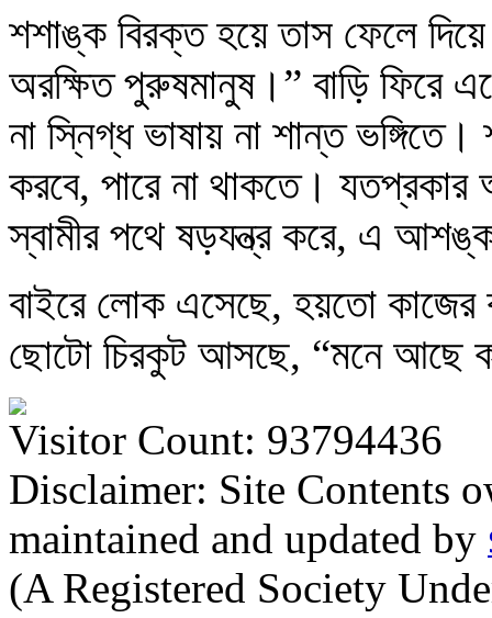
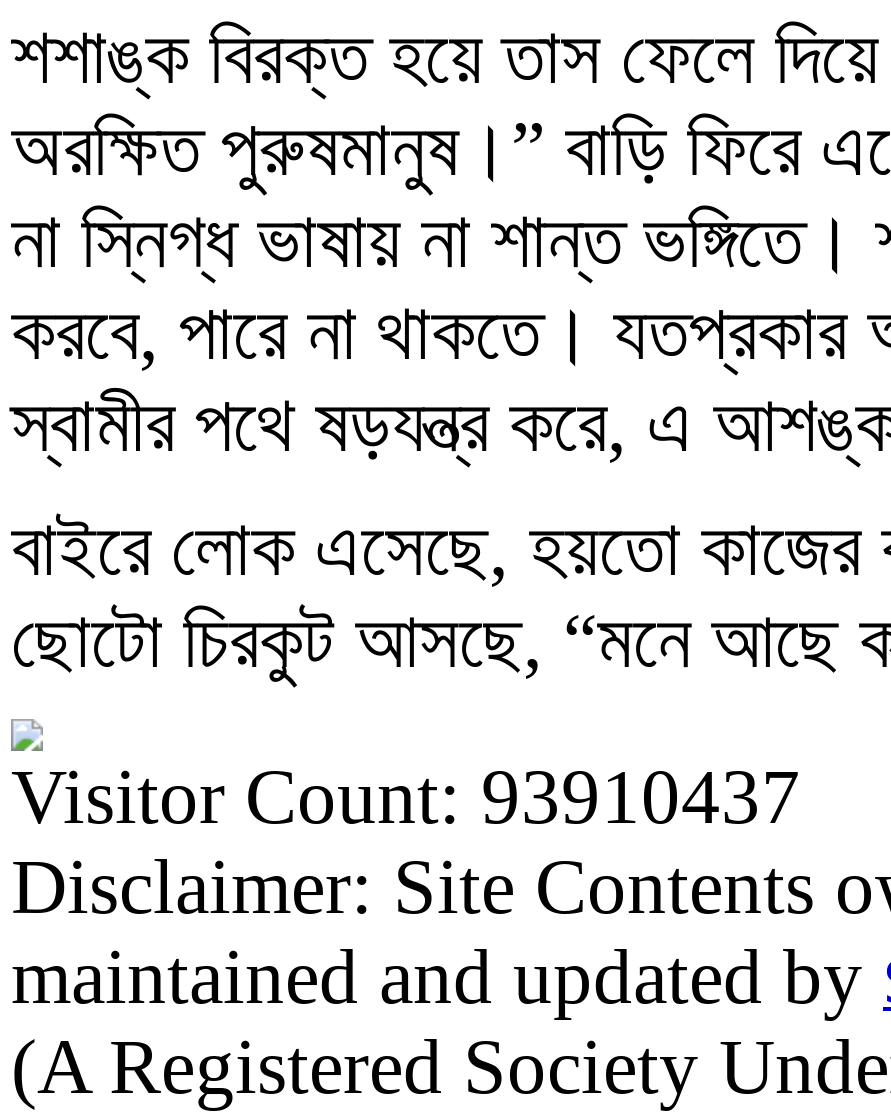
[9,416,443,463] Visitor Count: 93794436 -> [11,753,801,839] Visitor Count: 93910437

